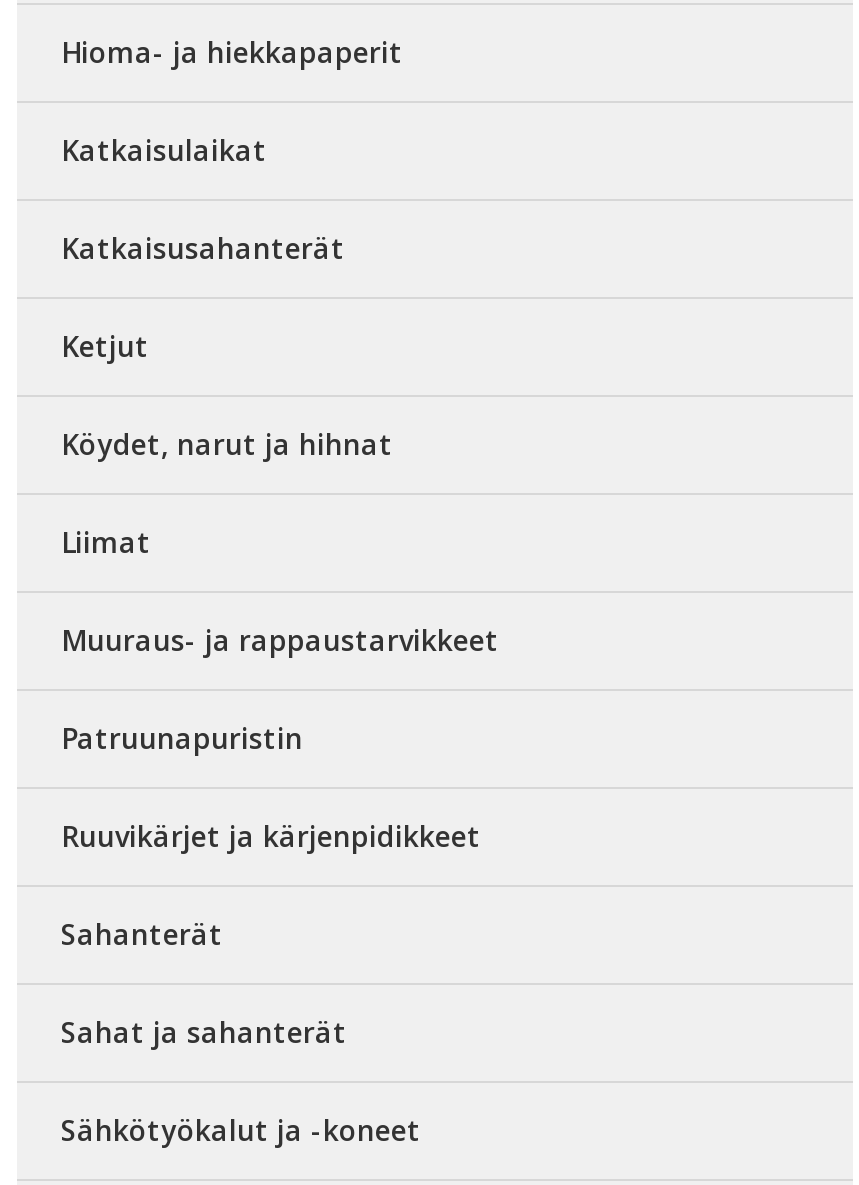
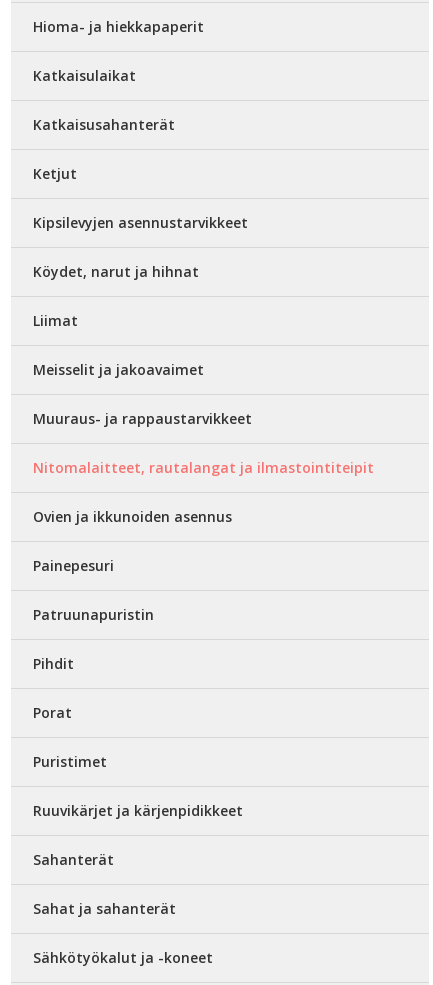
none -> [33,213,248,232] Kipsilevyjen asennustarvikkeet
none -> [33,360,204,379] Meisselit ja jakoavaimet
none -> [33,458,374,575] Nitomalaitteet, rautalangat ja ilmastointiteipit | Ovien ja ikkunoiden asennus | Painepesuri
none -> [33,654,107,771] Pihdit | Porat | Puristimet

